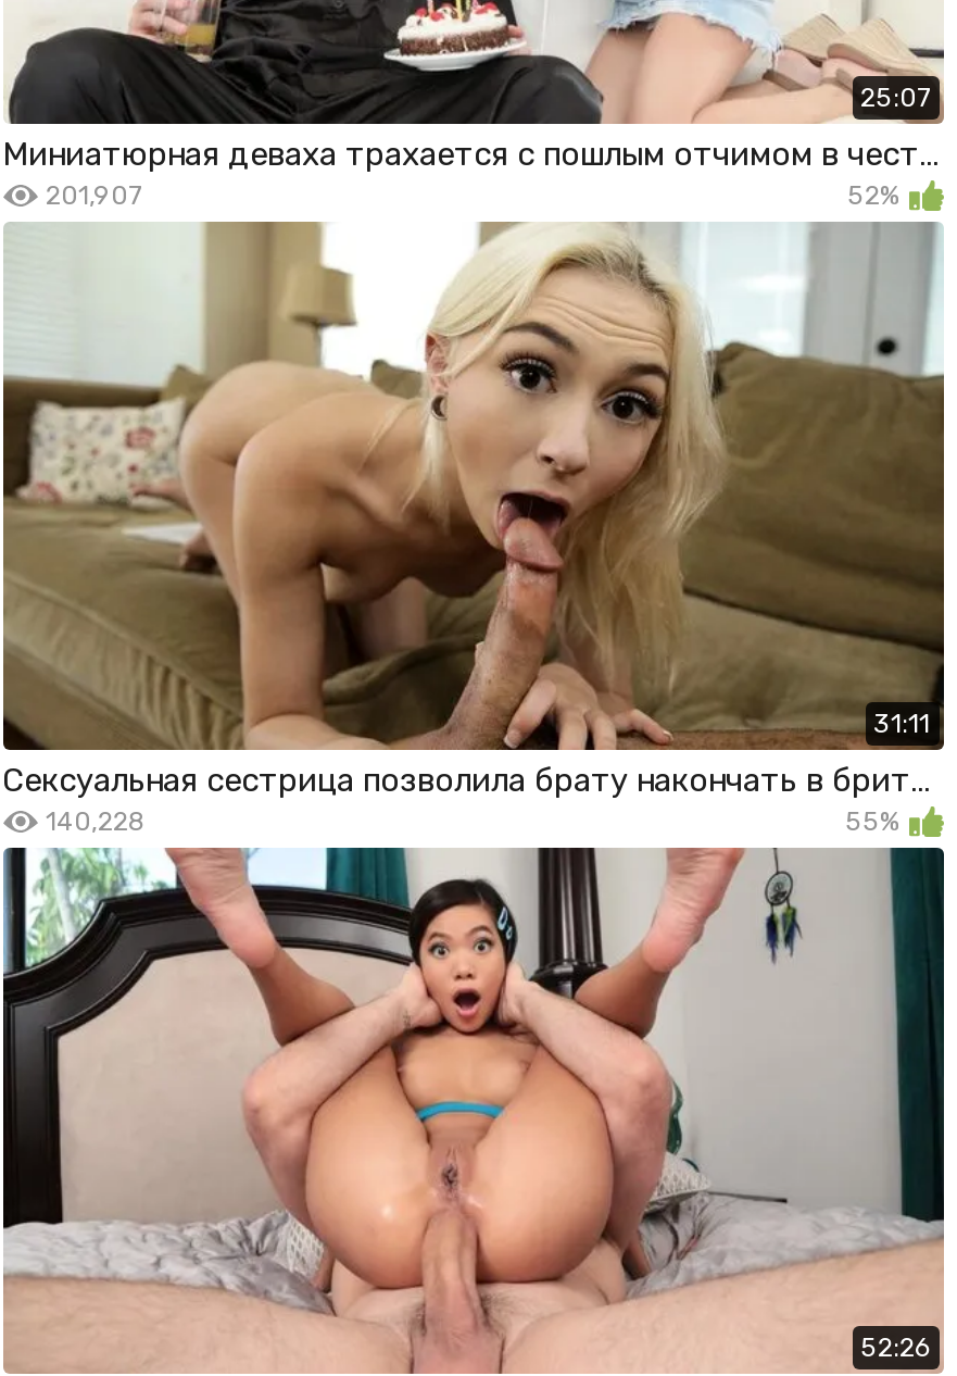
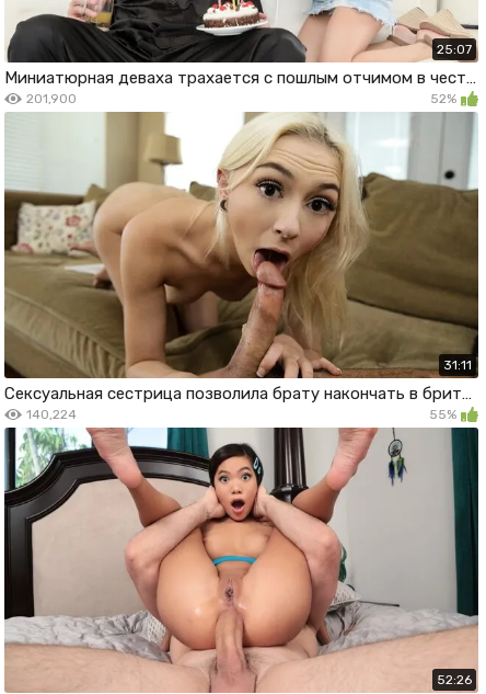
[46,181,141,212] 201,907 -> [26,91,76,107] 201,900
[46,806,146,836] 140,228 -> [26,407,76,422] 140,224

